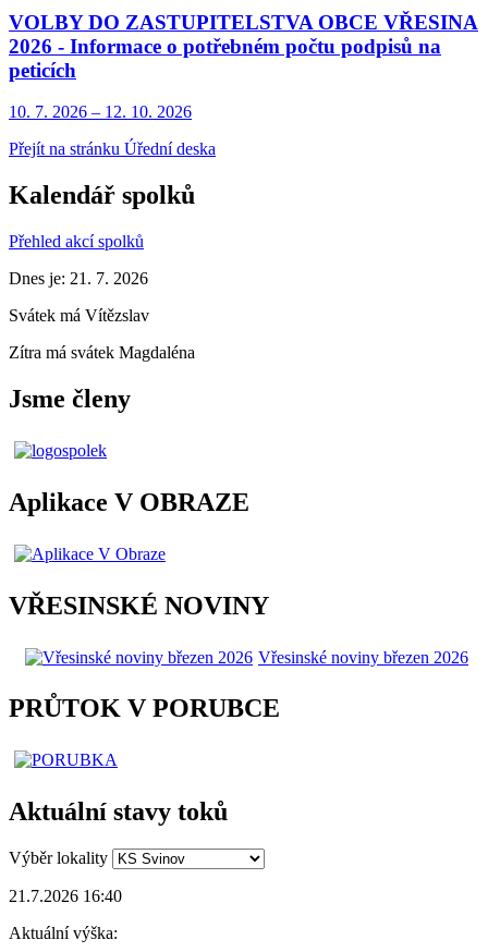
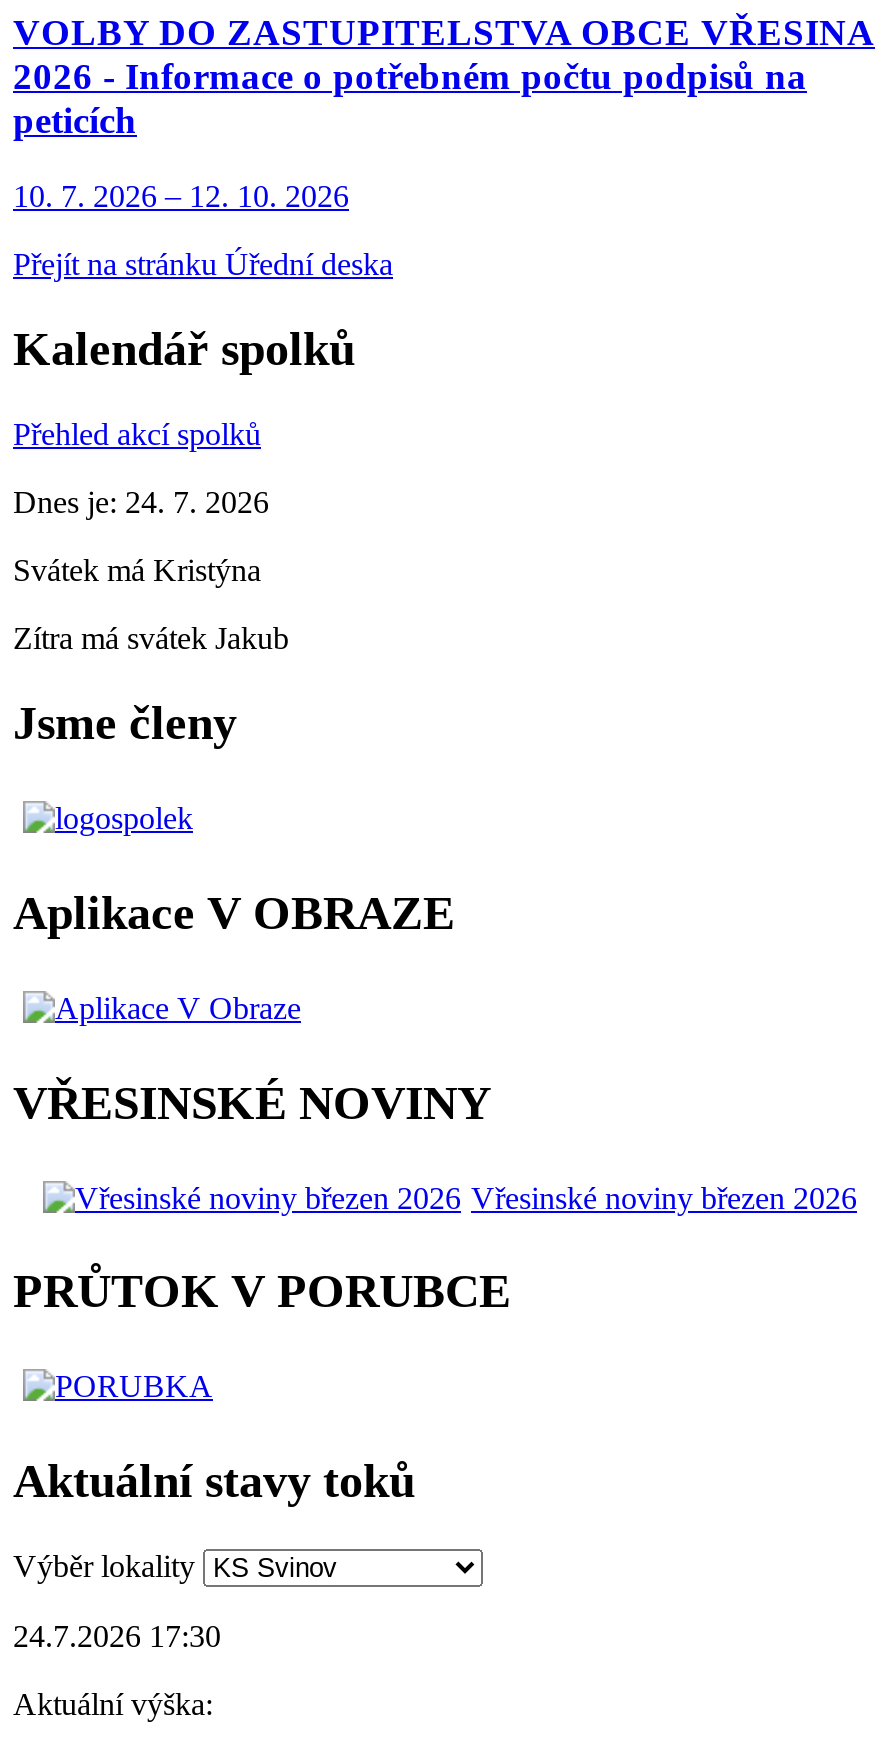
[9,269,148,288] Dnes je: 21. 7. 2026 -> [13,485,269,519] Dnes je: 24. 7. 2026
[9,306,149,325] Svátek má Vítězslav -> [13,553,261,587] Svátek má Kristýna
[9,343,195,362] Zítra má svátek Magdaléna -> [13,621,289,655] Zítra má svátek Jakub
[9,887,122,905] 21.7.2026 16:40 -> [13,1619,221,1653] 24.7.2026 17:30

